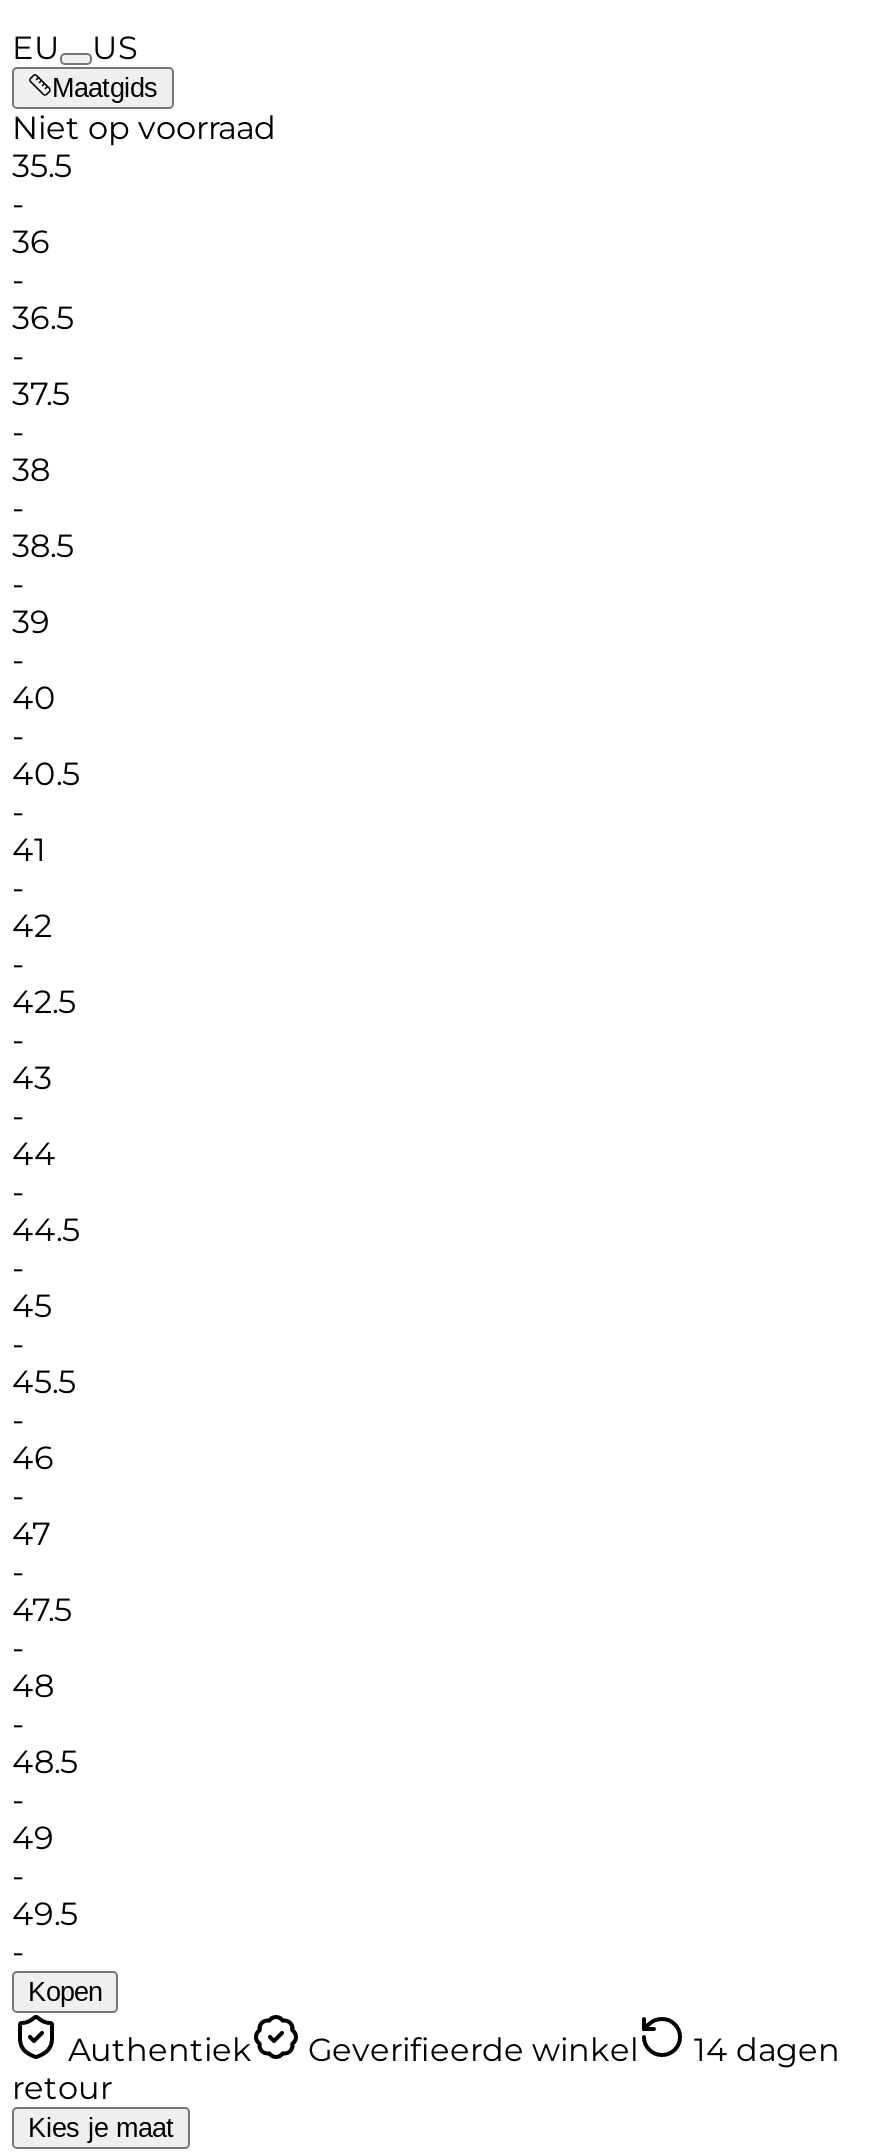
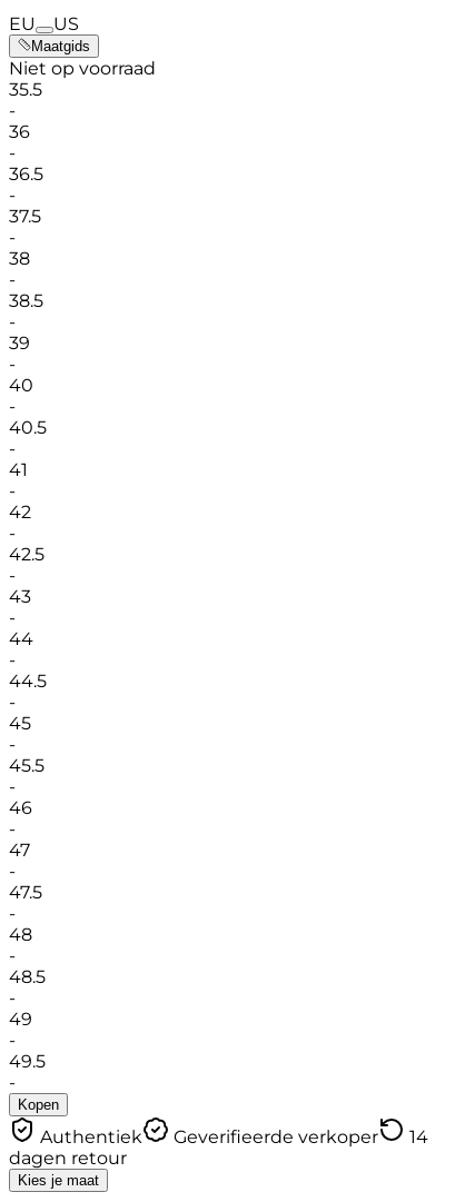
[12,2031,840,2107] Geverifieerde winkel | 14 dagen | retour -> [9,1126,428,1169] Geverifieerde verkoper | 14 | dagen retour

